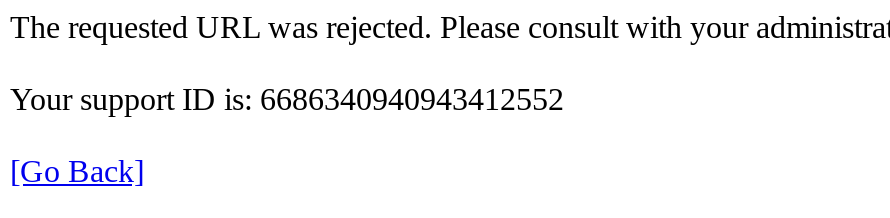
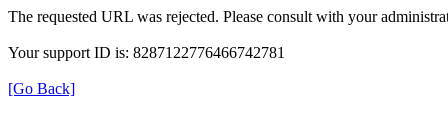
[10,82,564,116] Your support ID is: 6686340940943412552 -> [8,44,285,61] Your support ID is: 8287122776466742781

